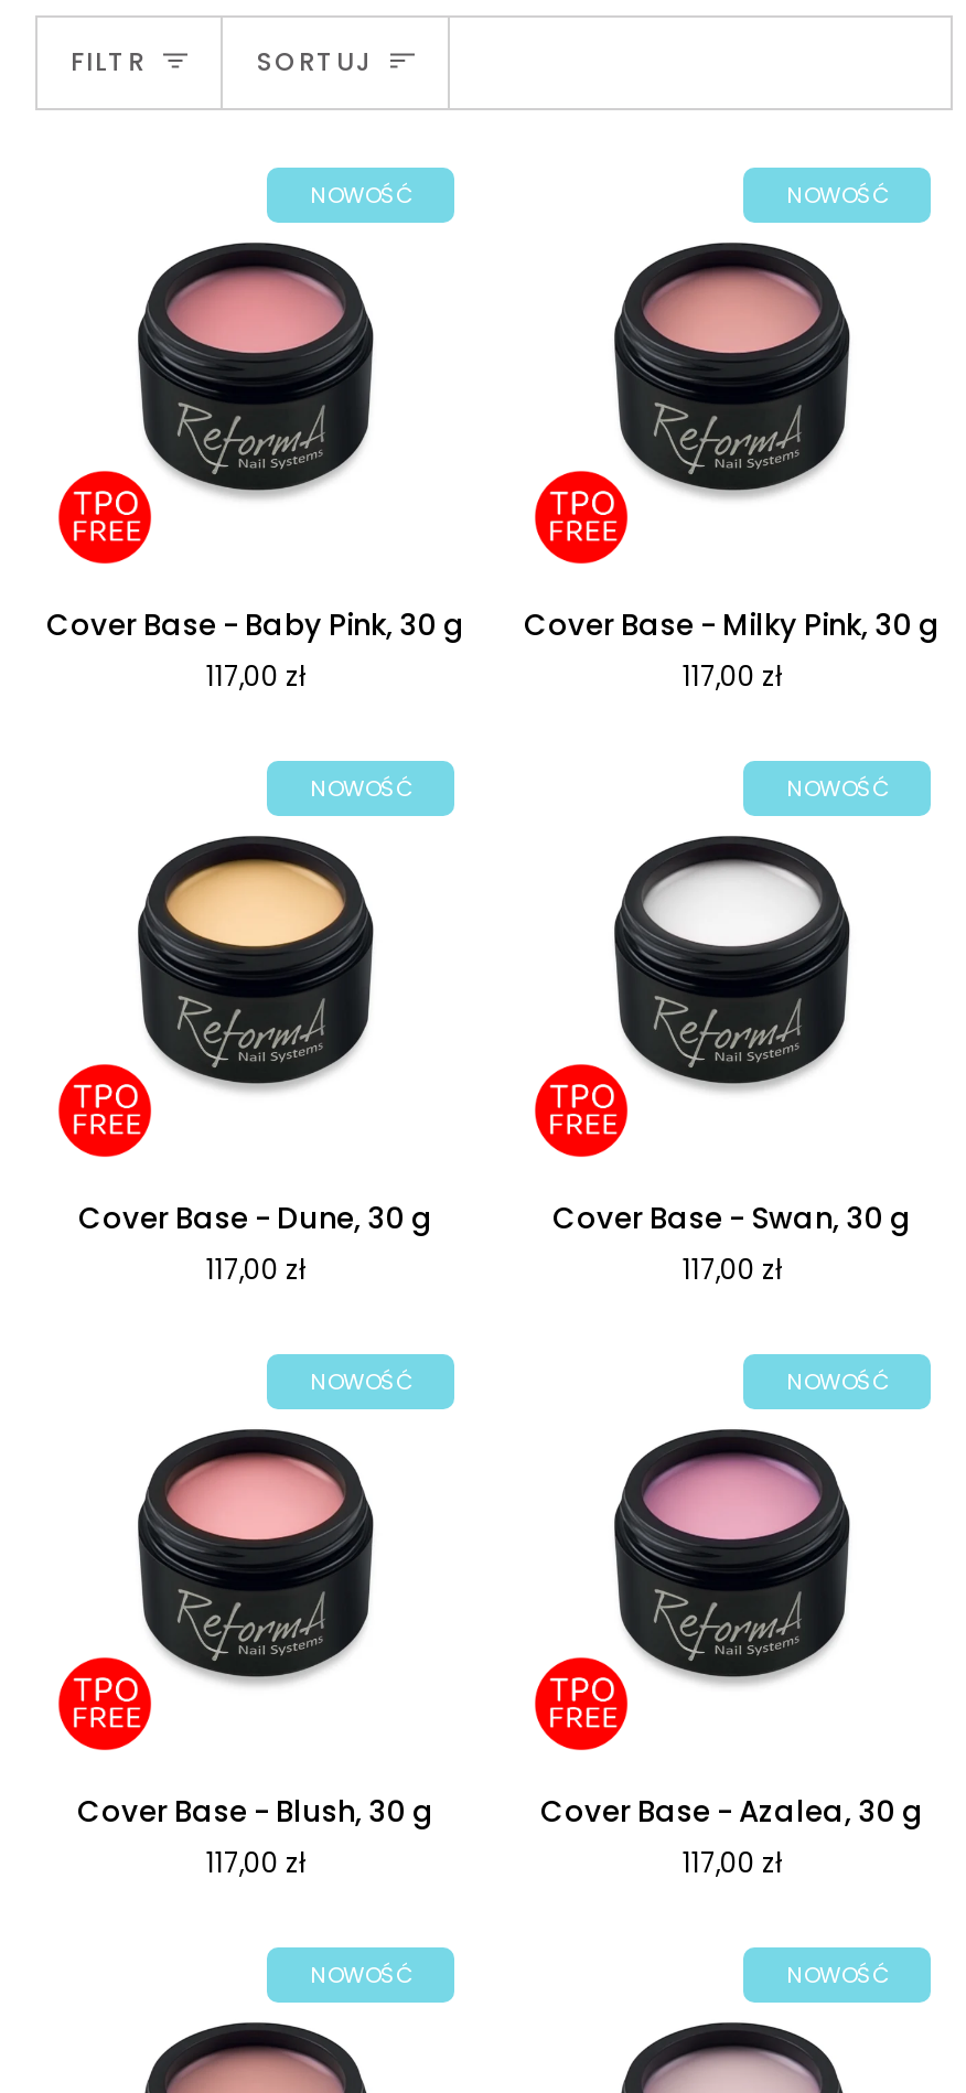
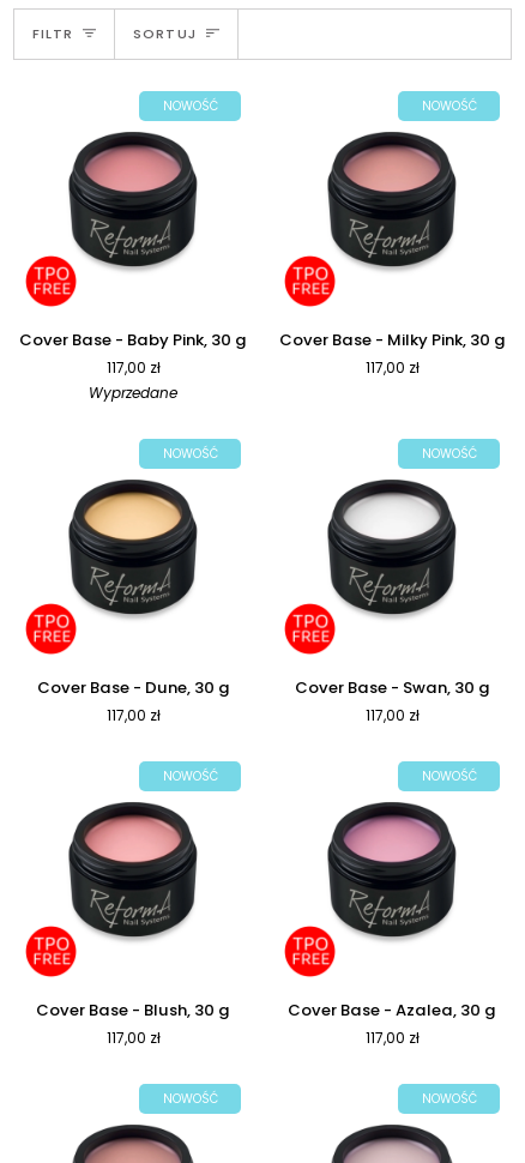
none -> [89,383,177,403] Wyprzedane

